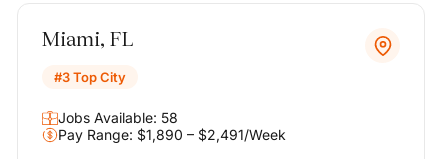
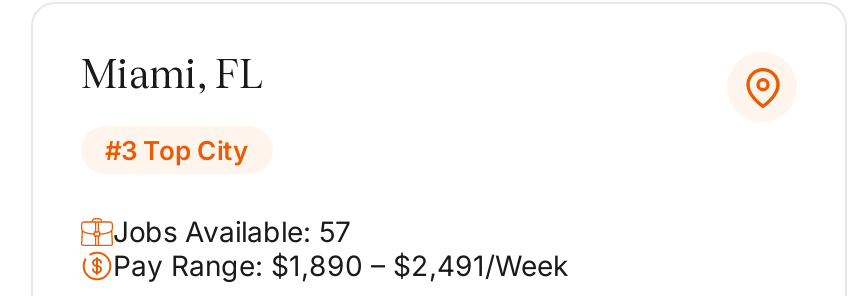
[58,109,178,126] Jobs Available: 58 -> [113,214,351,248] Jobs Available: 57

